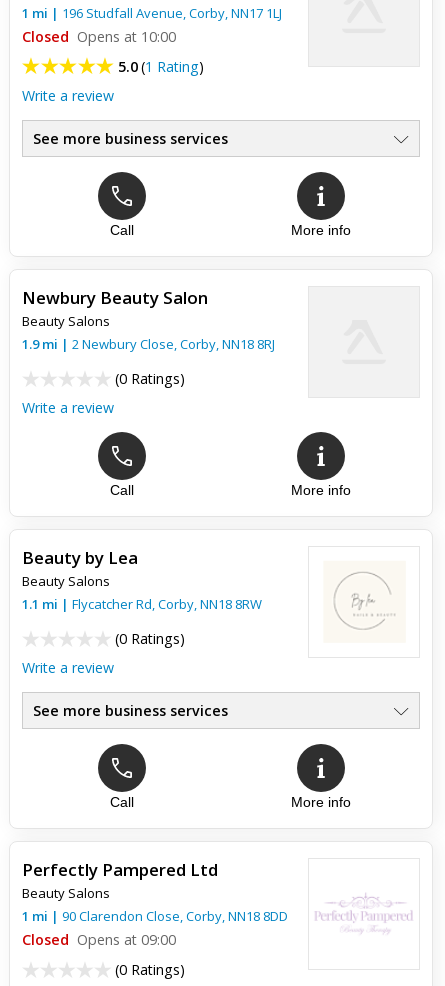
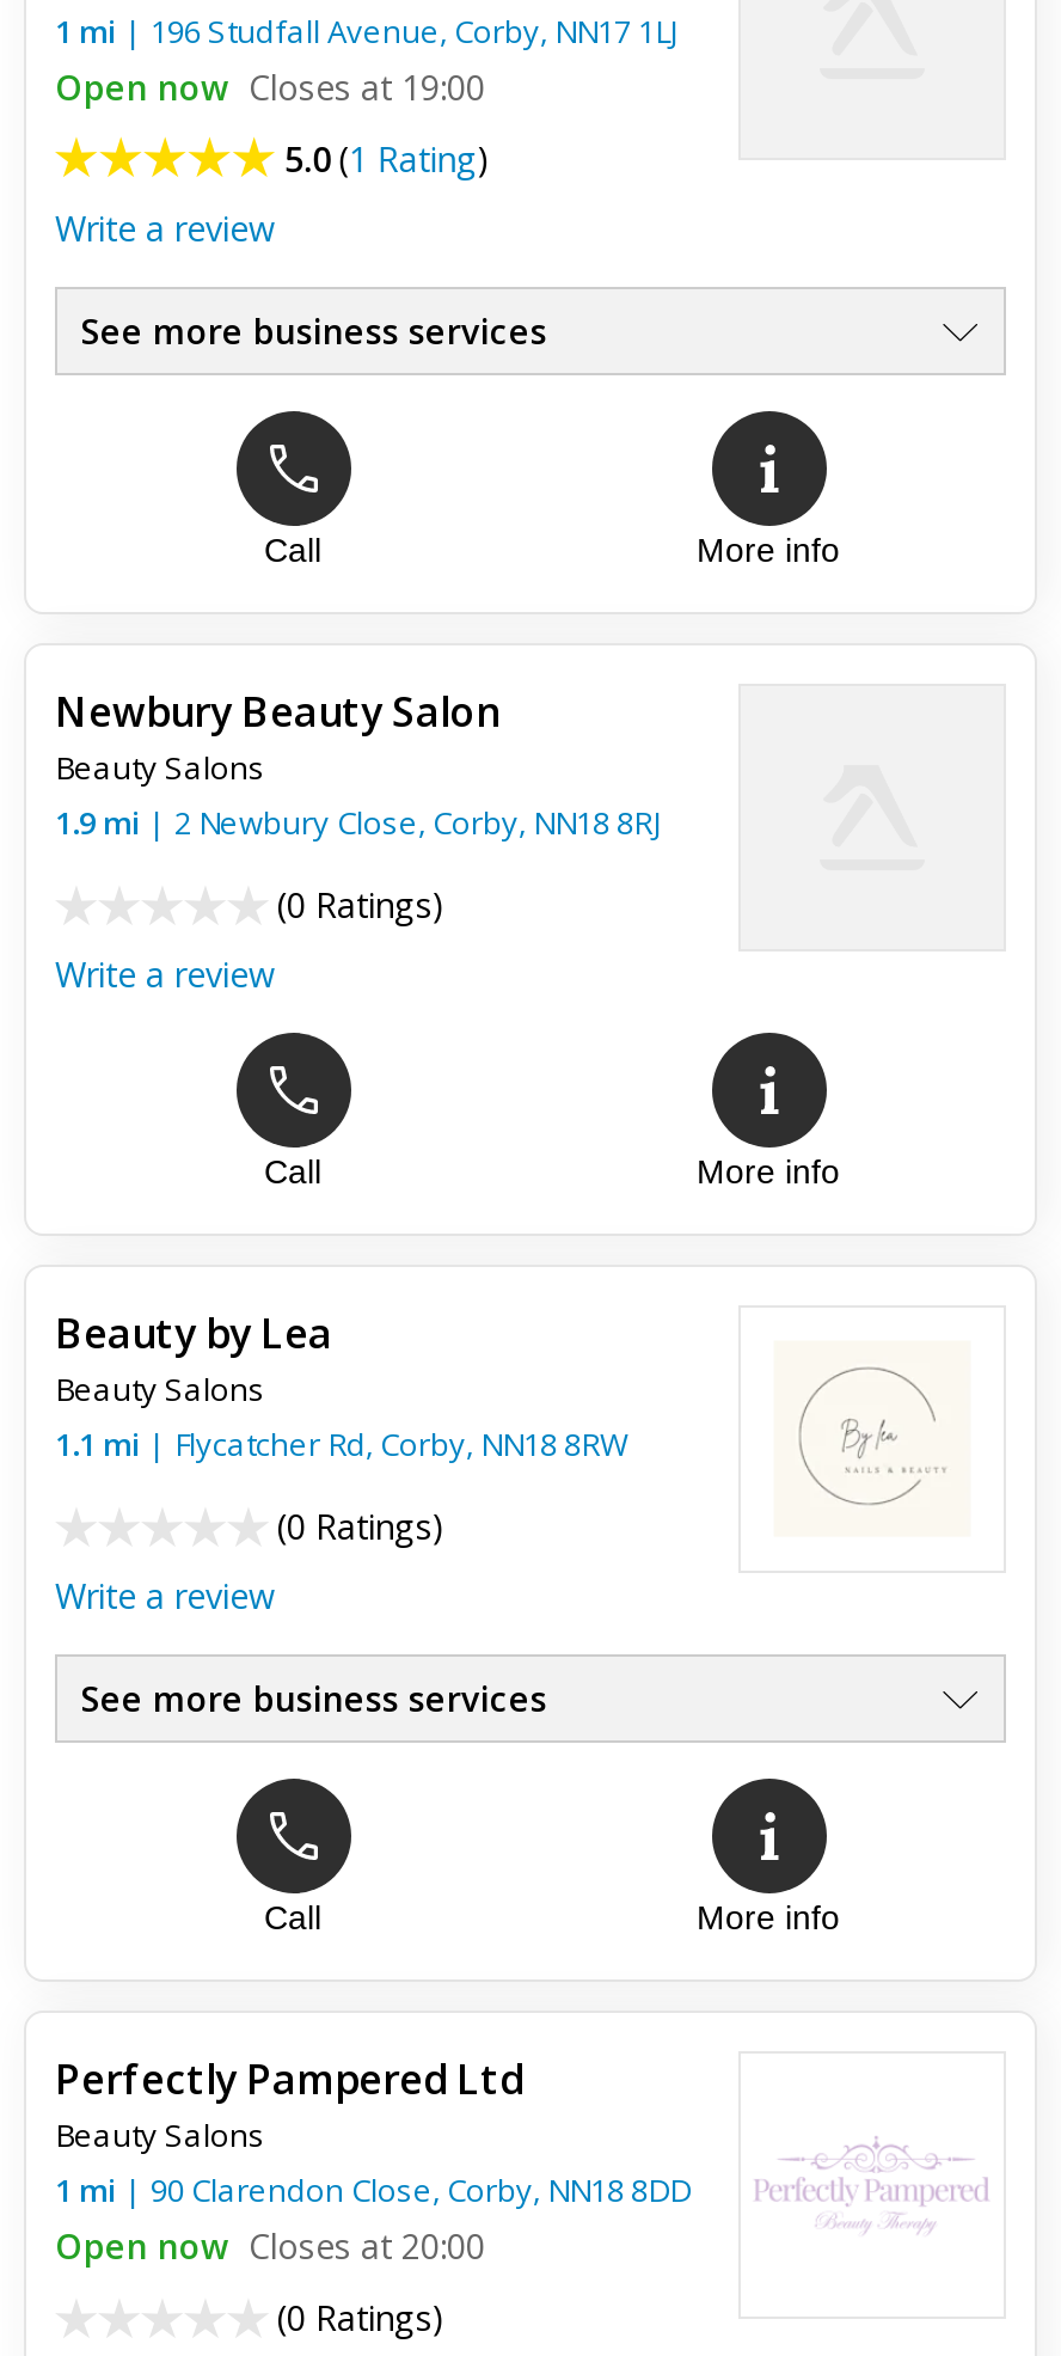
[22,27,176,46] Closed Opens at 10:00 -> [55,64,485,110] Open now Closes at 19:00
[22,930,176,949] Closed Opens at 09:00 -> [55,2223,485,2269] Open now Closes at 20:00

